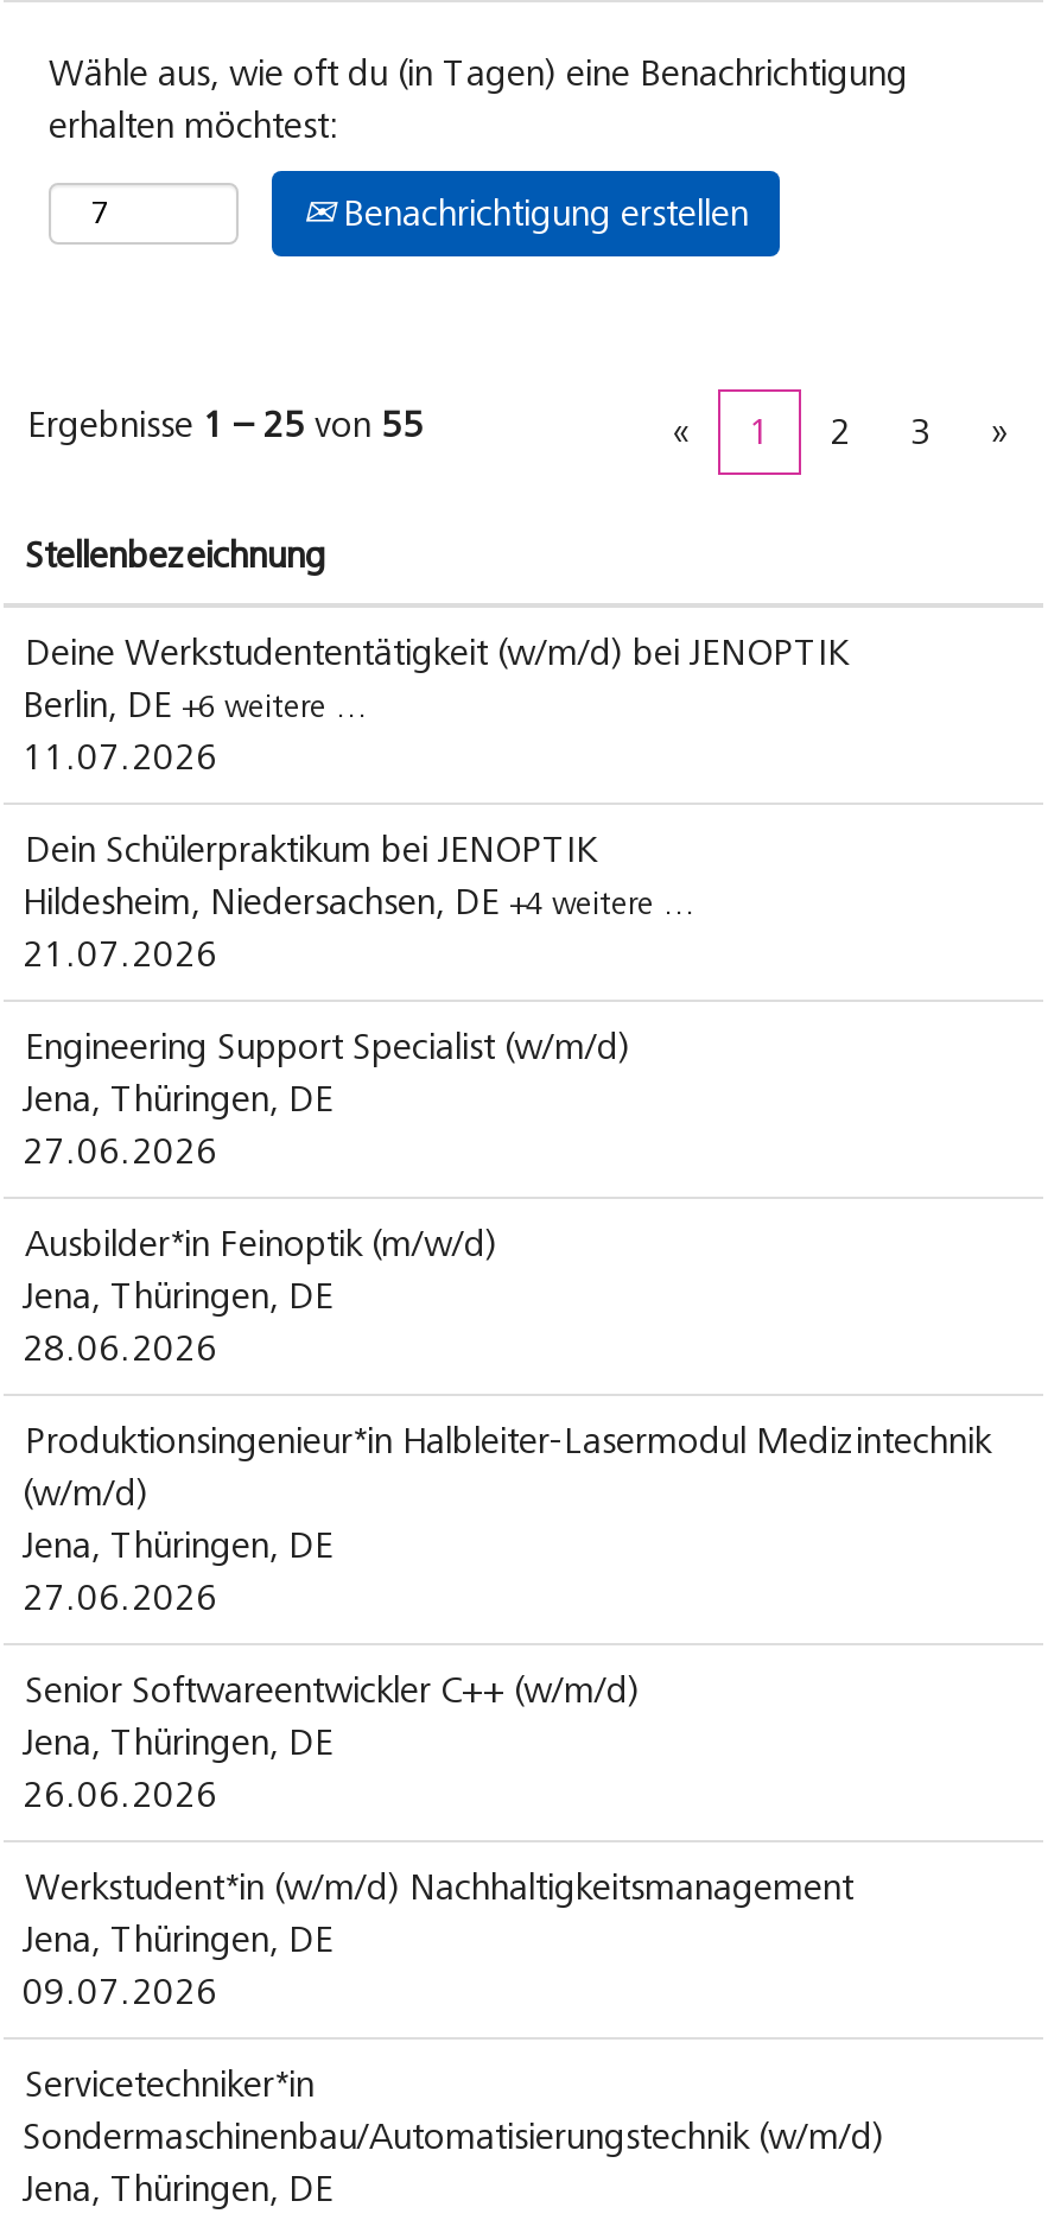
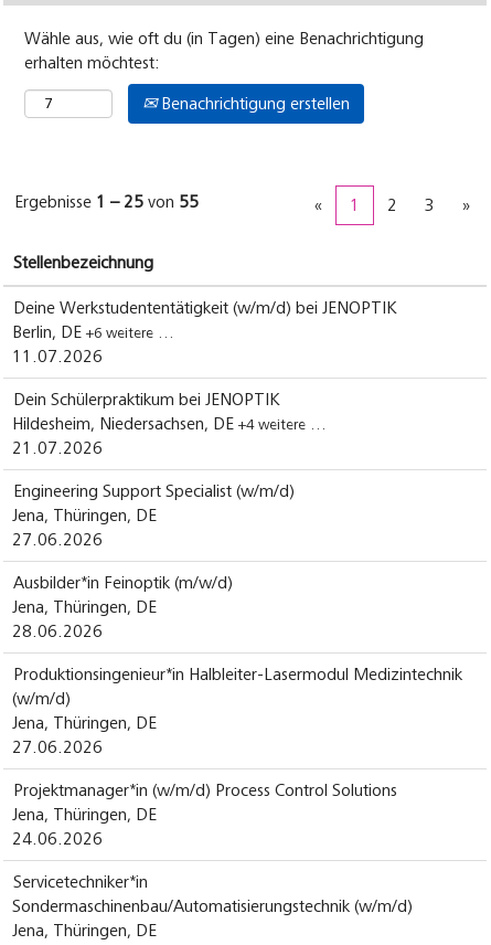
[25,1672,640,1710] Senior Softwareentwickler C++ (w/m/d) -> [13,782,397,799] Projektmanager*in (w/m/d) Process Control Solutions
[23,1776,853,2011] 26.06.2026 | Werkstudent*in (w/m/d) Nachhaltigkeitsmanagement | Jena, Thüringen, DE | 09.07.2026 -> [12,830,103,848] 24.06.2026

